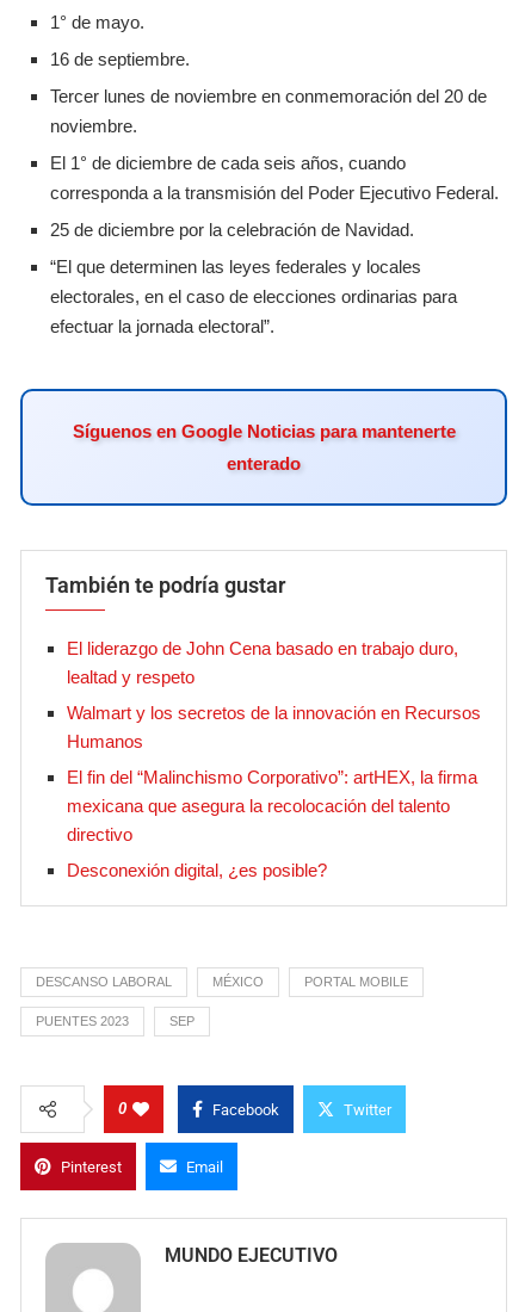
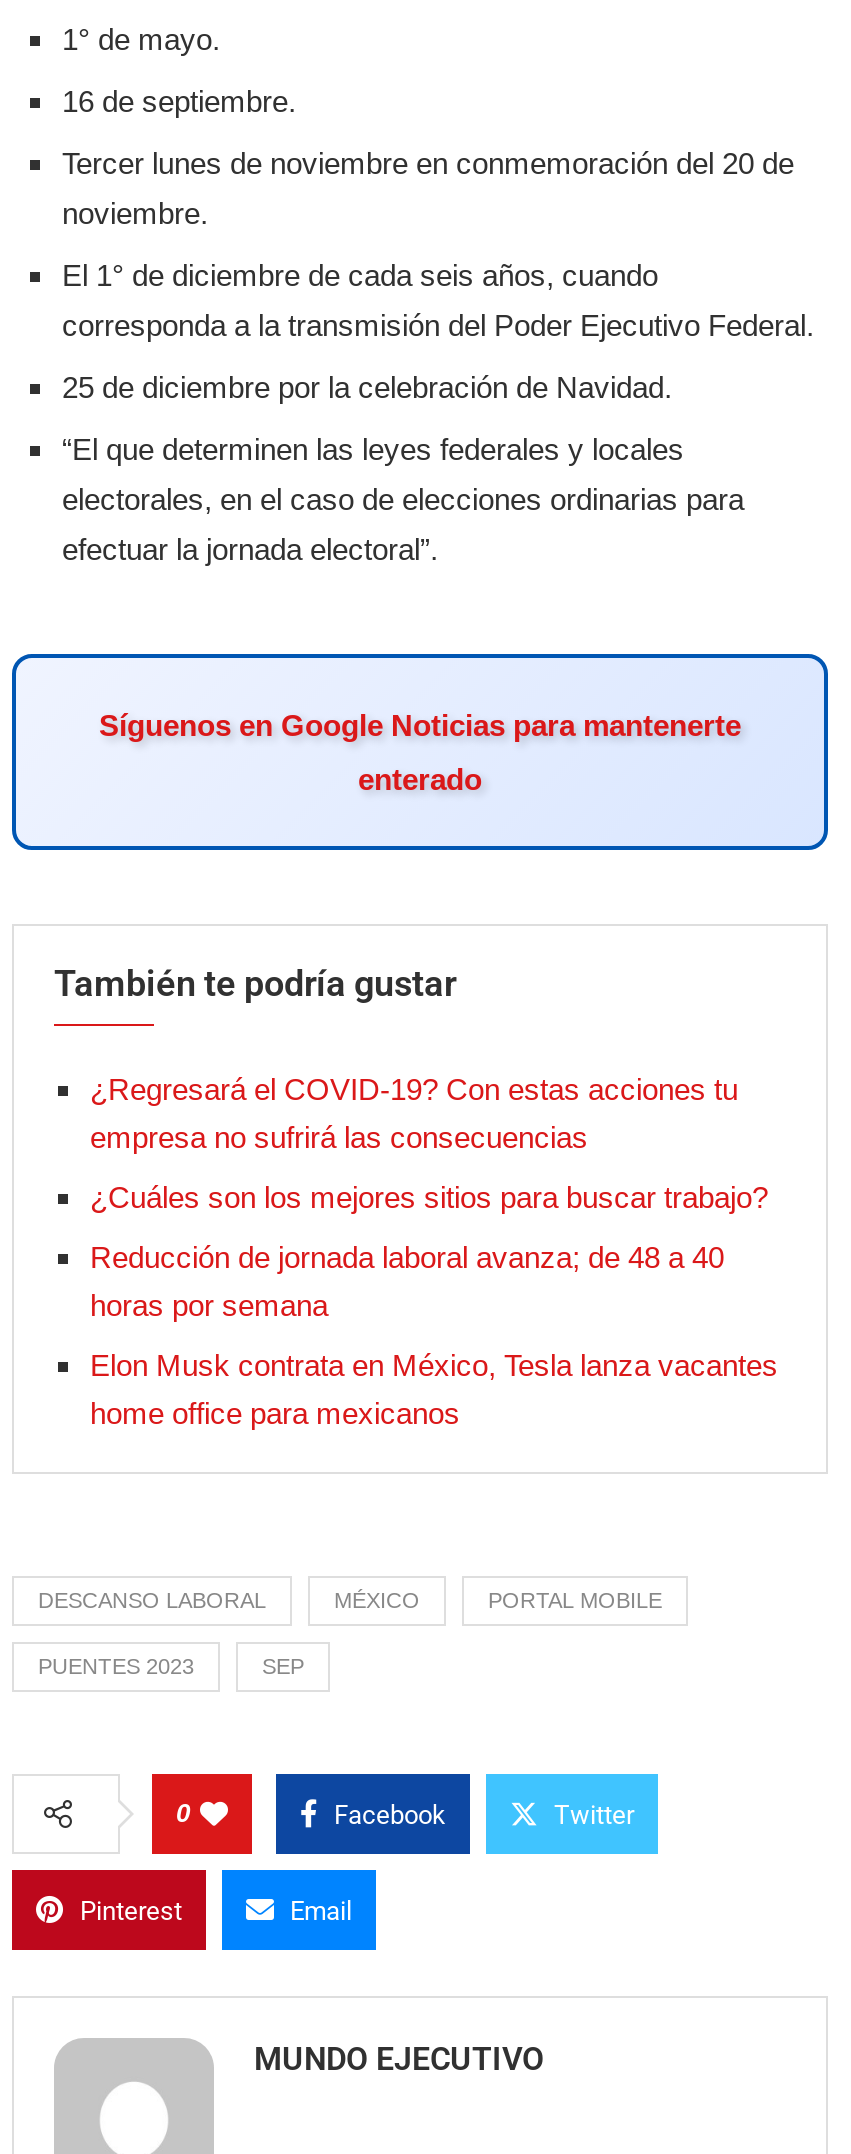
[67,638,458,687] El liderazgo de John Cena basado en trabajo duro, | lealtad y respeto -> [90,1072,738,1154] ¿Regresará el COVID-19? Con estas acciones tu | empresa no sufrirá las consecuencias
[67,702,481,751] Walmart y los secretos de la innovación en Recursos | Humanos -> [90,1180,768,1214] ¿Cuáles son los mejores sitios para buscar trabajo?
[67,767,477,844] El fin del “Malinchismo Corporativo”: artHEX, la firma | mexicana que asegura la recolocación del talento | directivo -> [90,1240,724,1322] Reducción de jornada laboral avanza; de 48 a 40 | horas por semana
[67,860,327,880] Desconexión digital, ¿es posible? -> [90,1348,778,1430] Elon Musk contrata en México, Tesla lanza vacantes | home office para mexicanos

